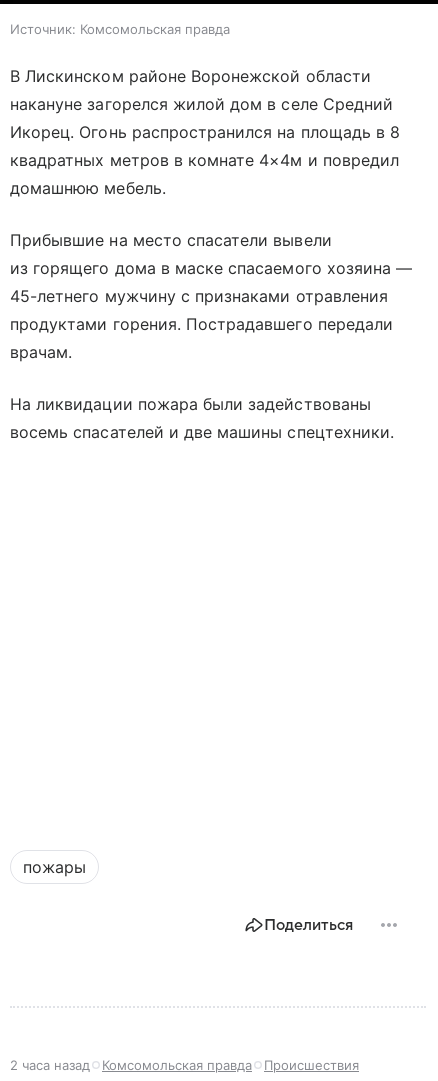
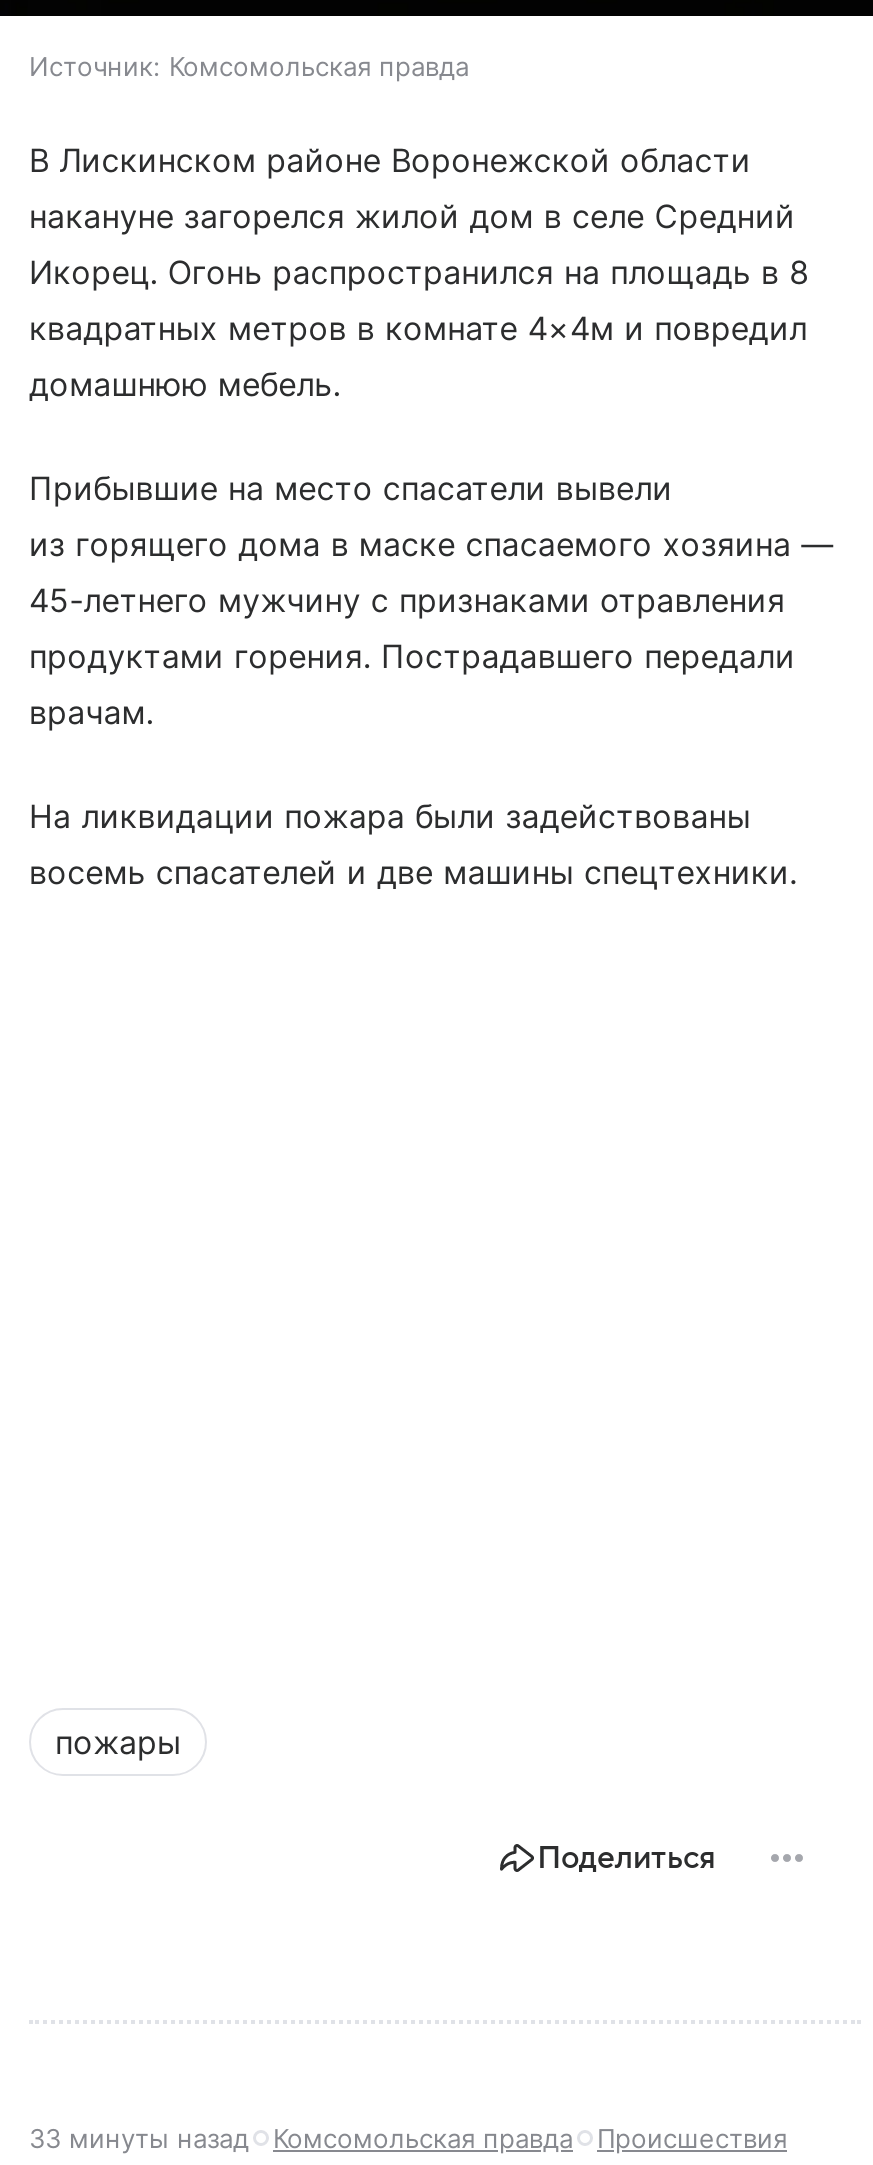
[10,1057,359,1073] 2 часа назад Комсомольская правда Происшествия -> [29,2121,787,2153] 33 минуты назад Комсомольская правда Происшествия

